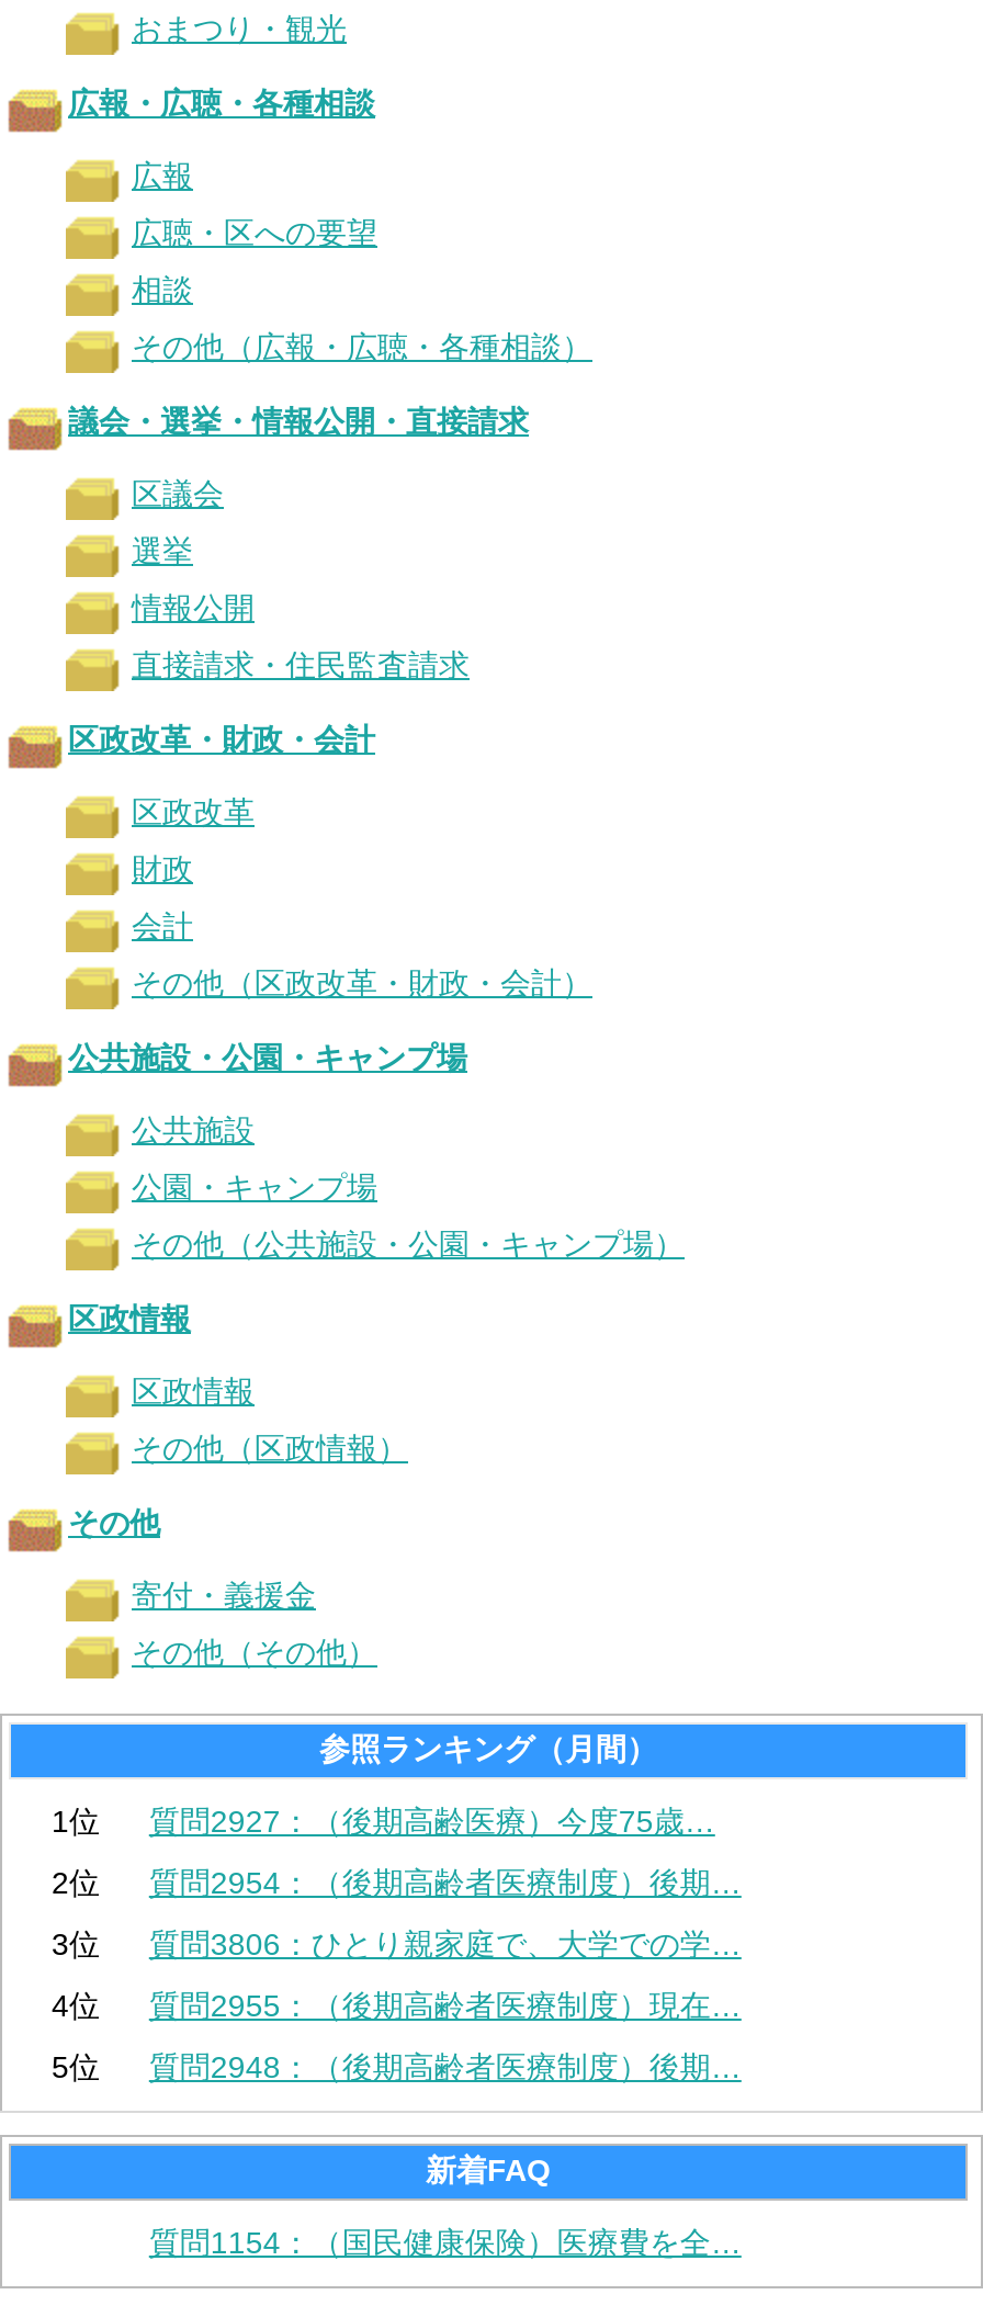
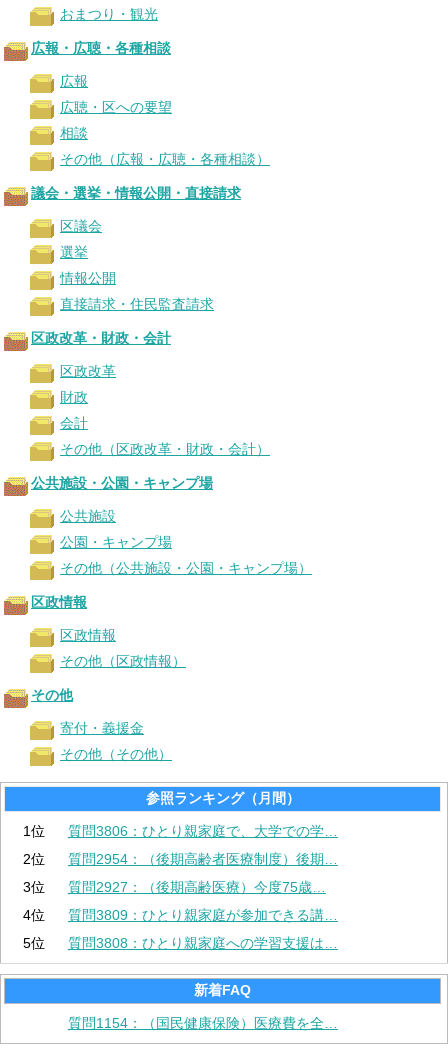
moved [149,1804,715,1839] -> [68,879,326,895]: 質問2927：（後期高齢医療）今度75歳…
moved [149,1926,741,1962] -> [68,823,338,839]: 質問3806：ひとり親家庭で、大学での学…
[149,1988,741,2023] 質問2955：（後期高齢者医療制度）現在… -> [68,907,338,923] 質問3809：ひとり親家庭が参加できる講…
[149,2049,741,2084] 質問2948：（後期高齢者医療制度）後期… -> [68,935,338,951] 質問3808：ひとり親家庭への学習支援は…

